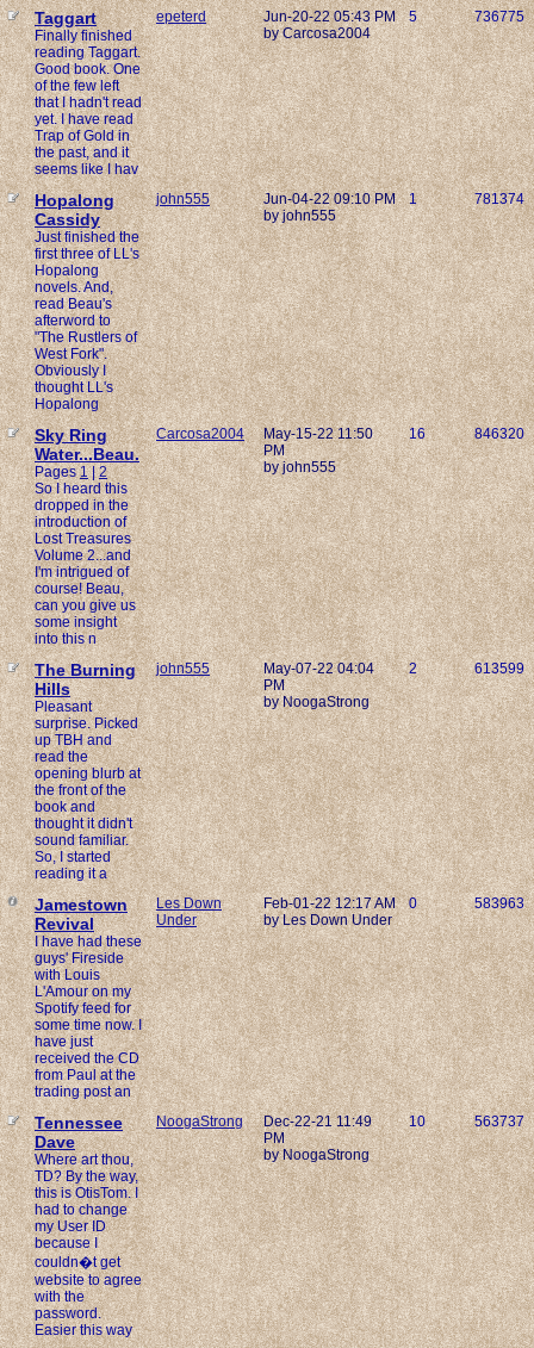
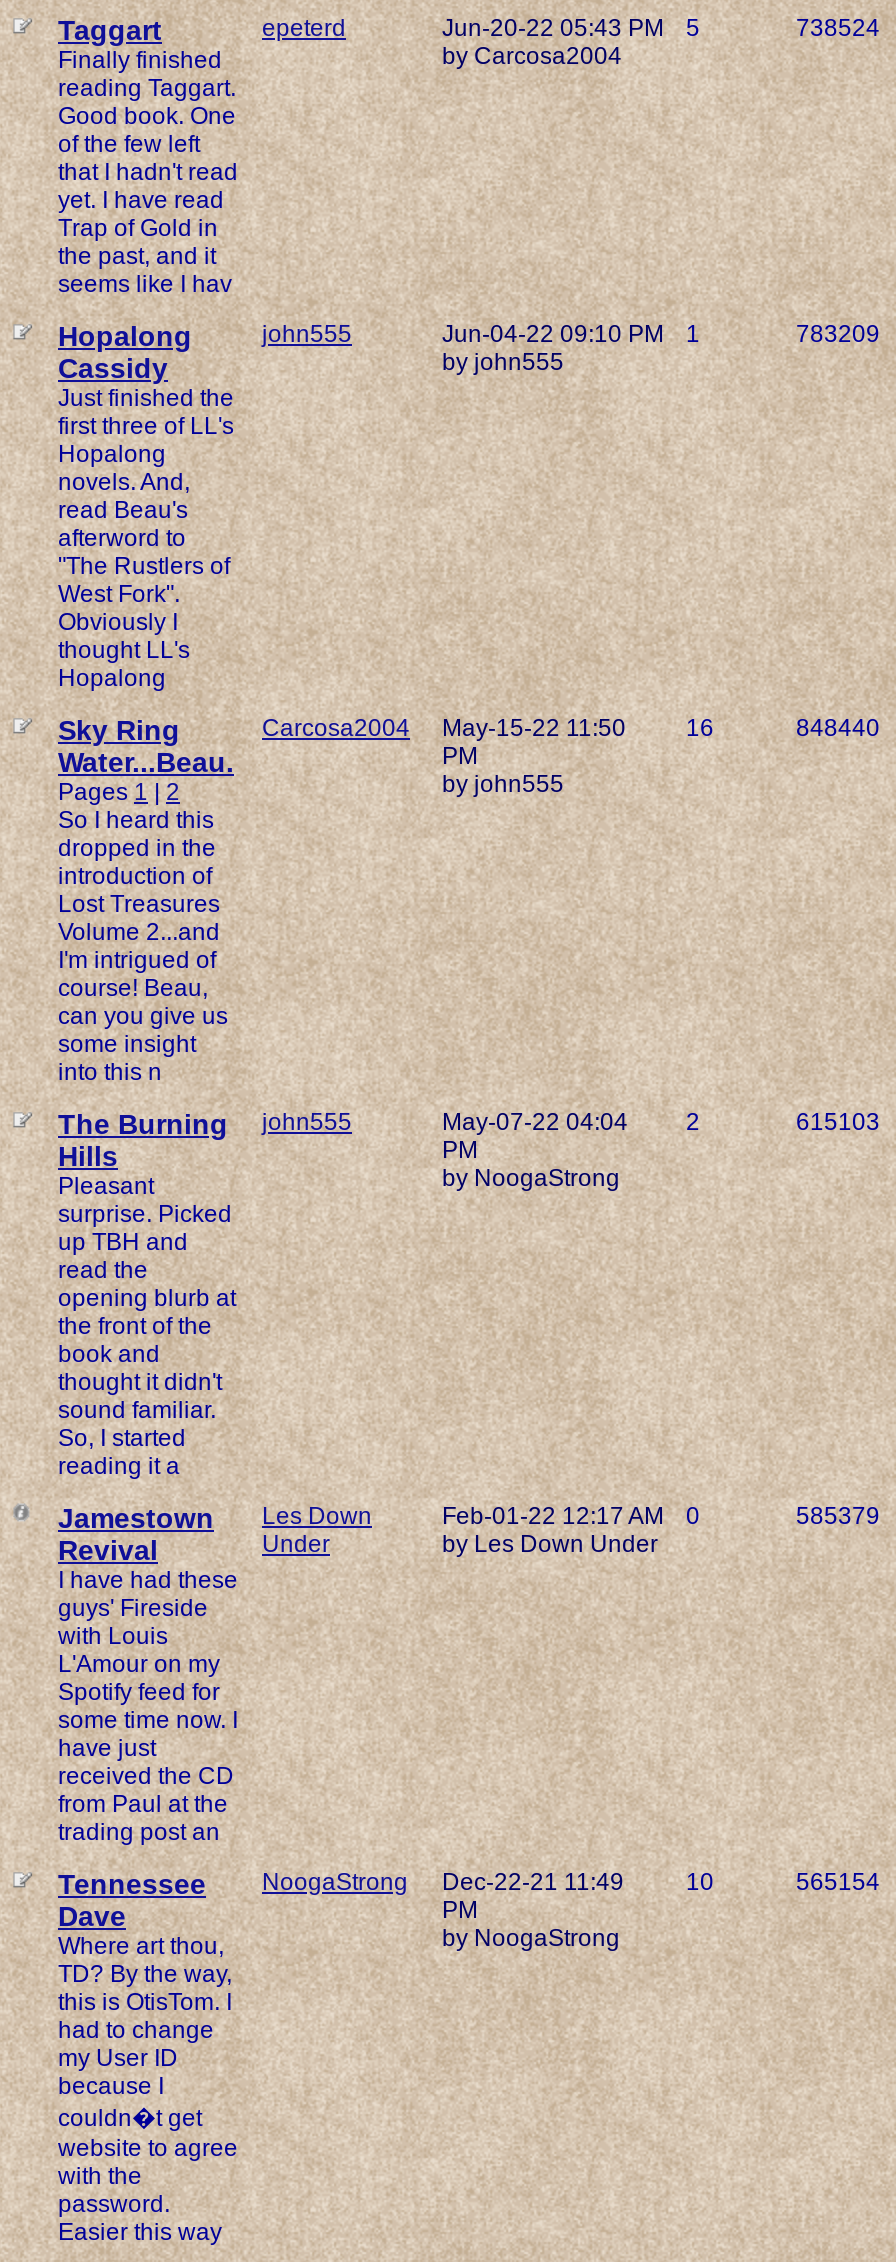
[474,8,524,25] 736775 -> [796,14,880,42] 738524
[474,191,524,207] 781374 -> [796,320,880,348] 783209
[474,425,524,442] 846320 -> [796,714,880,742] 848440
[474,660,524,677] 613599 -> [796,1108,880,1136] 615103
[474,895,524,912] 583963 -> [796,1502,880,1530] 585379
[474,1113,524,1130] 563737 -> [796,1868,880,1896] 565154

